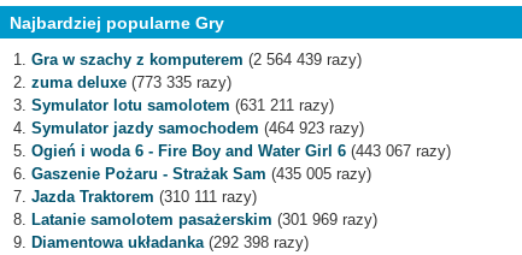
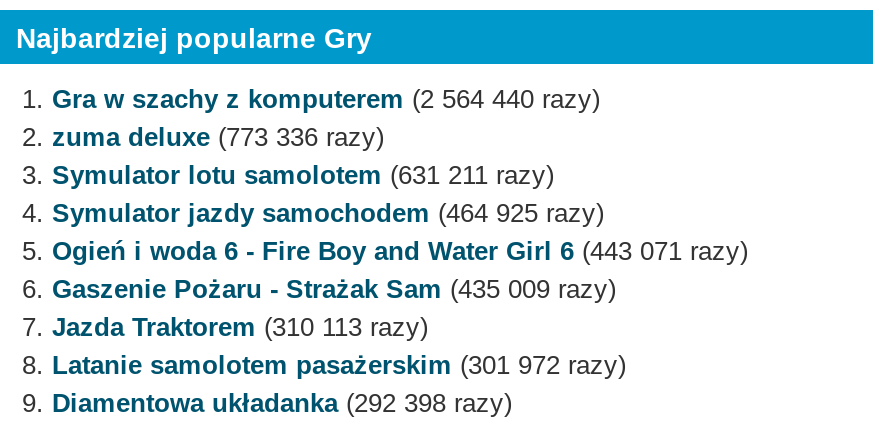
[31,51,362,69] Gra w szachy z komputerem (2 564 439 razy) -> [52,85,600,115] Gra w szachy z komputerem (2 564 440 razy)
[31,74,231,92] zuma deluxe (773 335 razy) -> [52,123,384,153] zuma deluxe (773 336 razy)
[31,119,364,137] Symulator jazdy samochodem (464 923 razy) -> [52,199,604,229] Symulator jazdy samochodem (464 925 razy)
[31,142,451,160] Ogień i woda 6 - Fire Boy and Water Girl 6 (443 067 razy) -> [52,237,748,267] Ogień i woda 6 - Fire Boy and Water Girl 6 (443 071 razy)
[31,165,371,183] Gaszenie Pożaru - Strażak Sam (435 005 razy) -> [52,275,616,305] Gaszenie Pożaru - Strażak Sam (435 009 razy)
[31,188,257,206] Jazda Traktorem (310 111 razy) -> [52,313,428,343] Jazda Traktorem (310 113 razy)
[31,211,377,229] Latanie samolotem pasażerskim (301 969 razy) -> [52,351,626,381] Latanie samolotem pasażerskim (301 972 razy)

